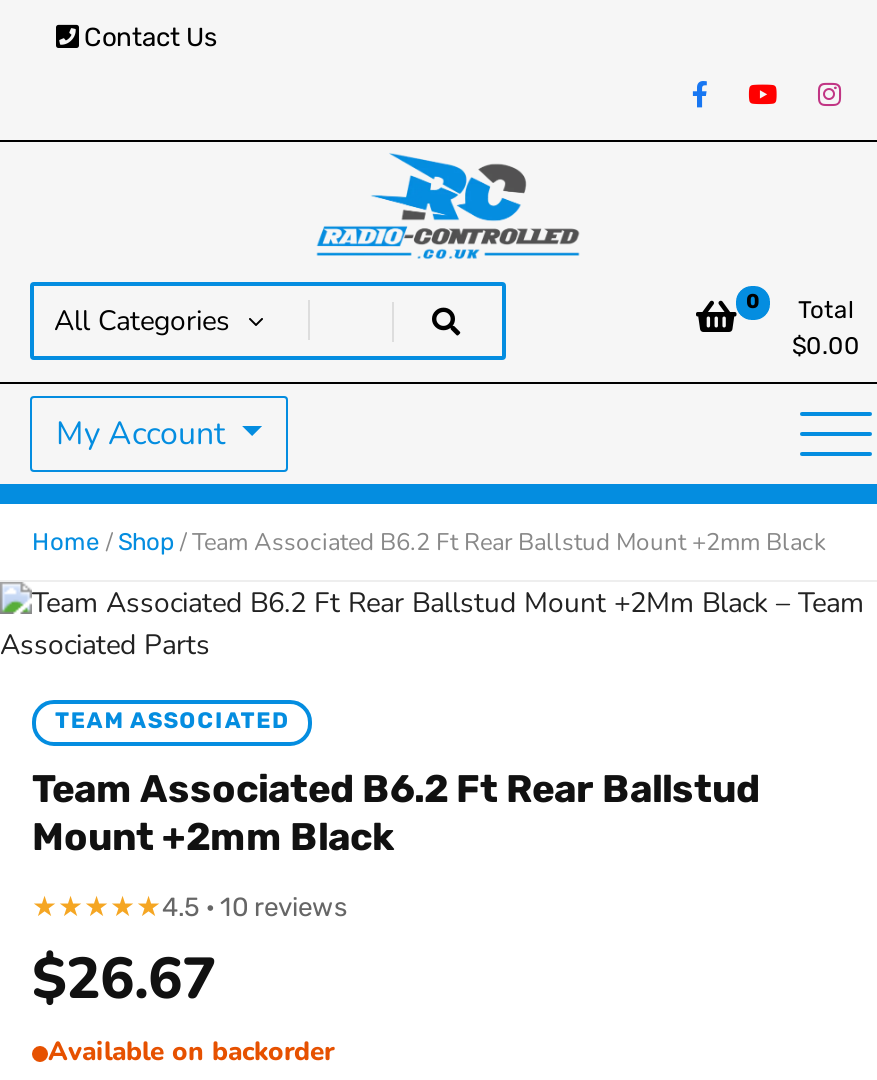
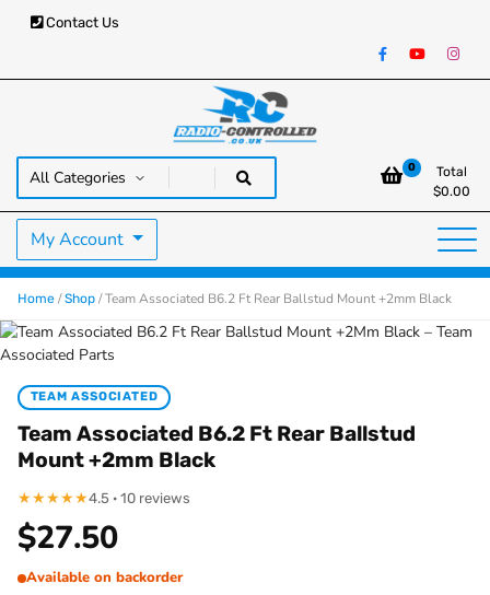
[32,939,216,1017] $26.67 -> [17,516,118,558] $27.50

